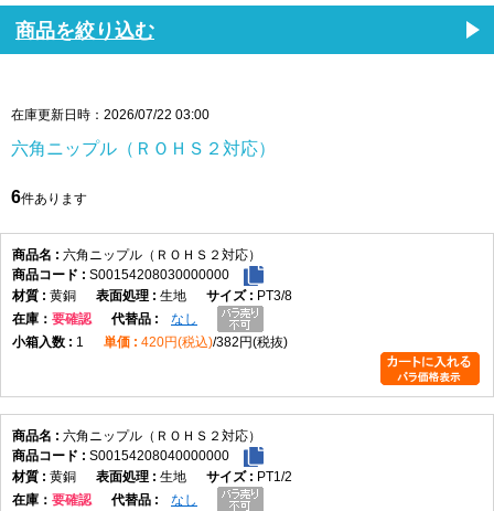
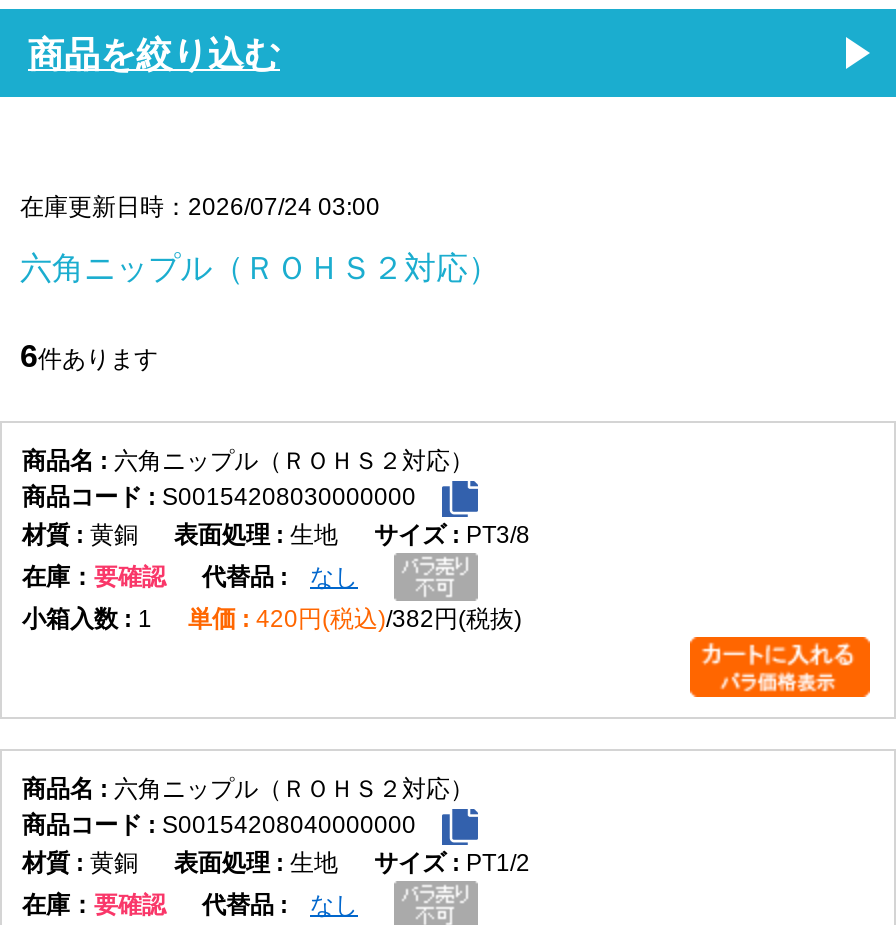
[11,107,210,123] 在庫更新日時：2026/07/22 03:00 -> [20,193,380,221] 在庫更新日時：2026/07/24 03:00

